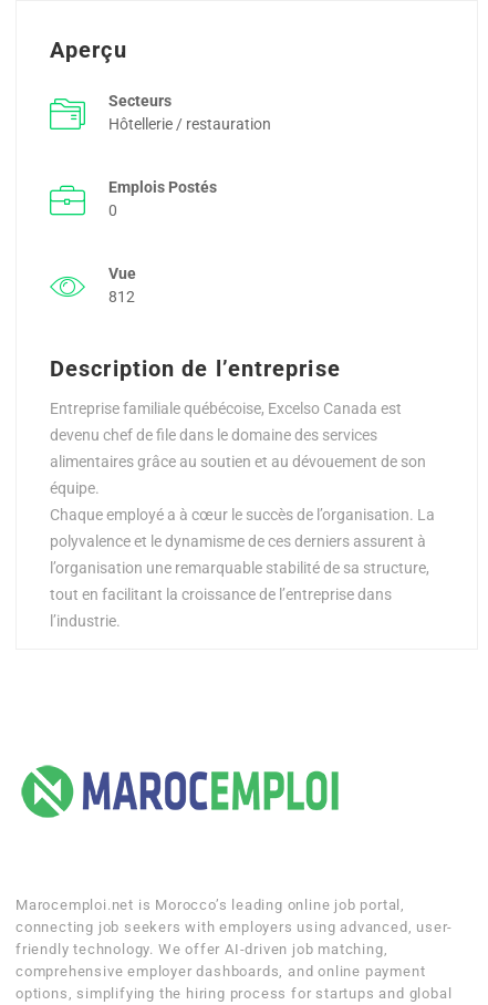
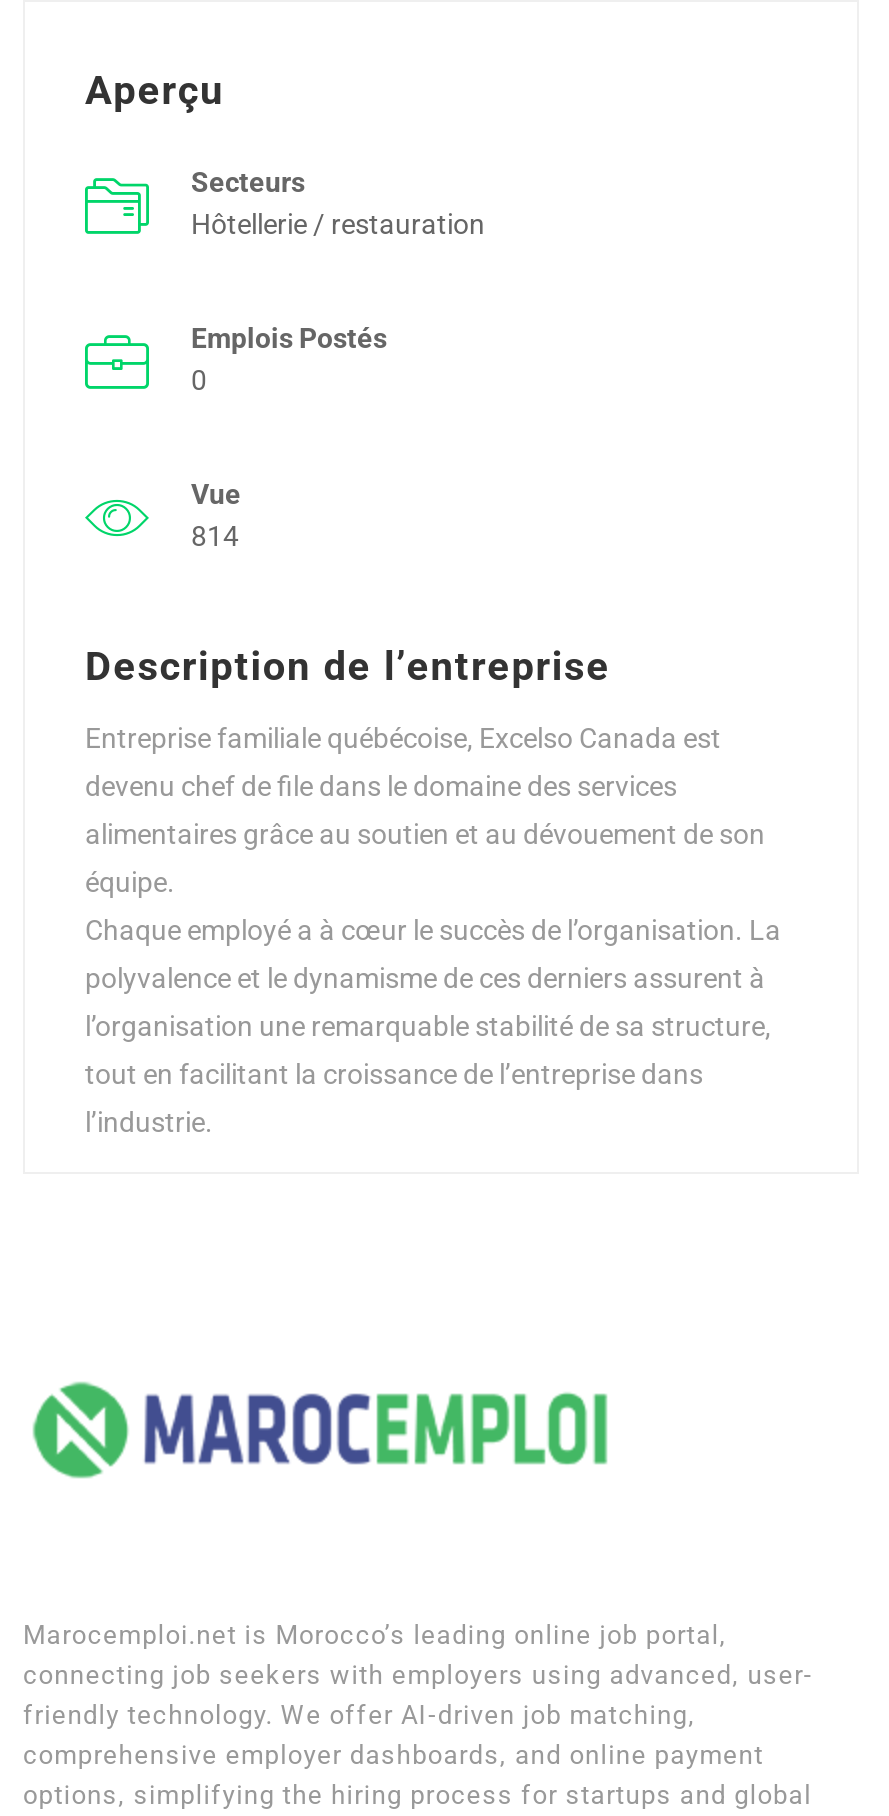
[108,287,135,305] 812 -> [191,519,239,551] 814

